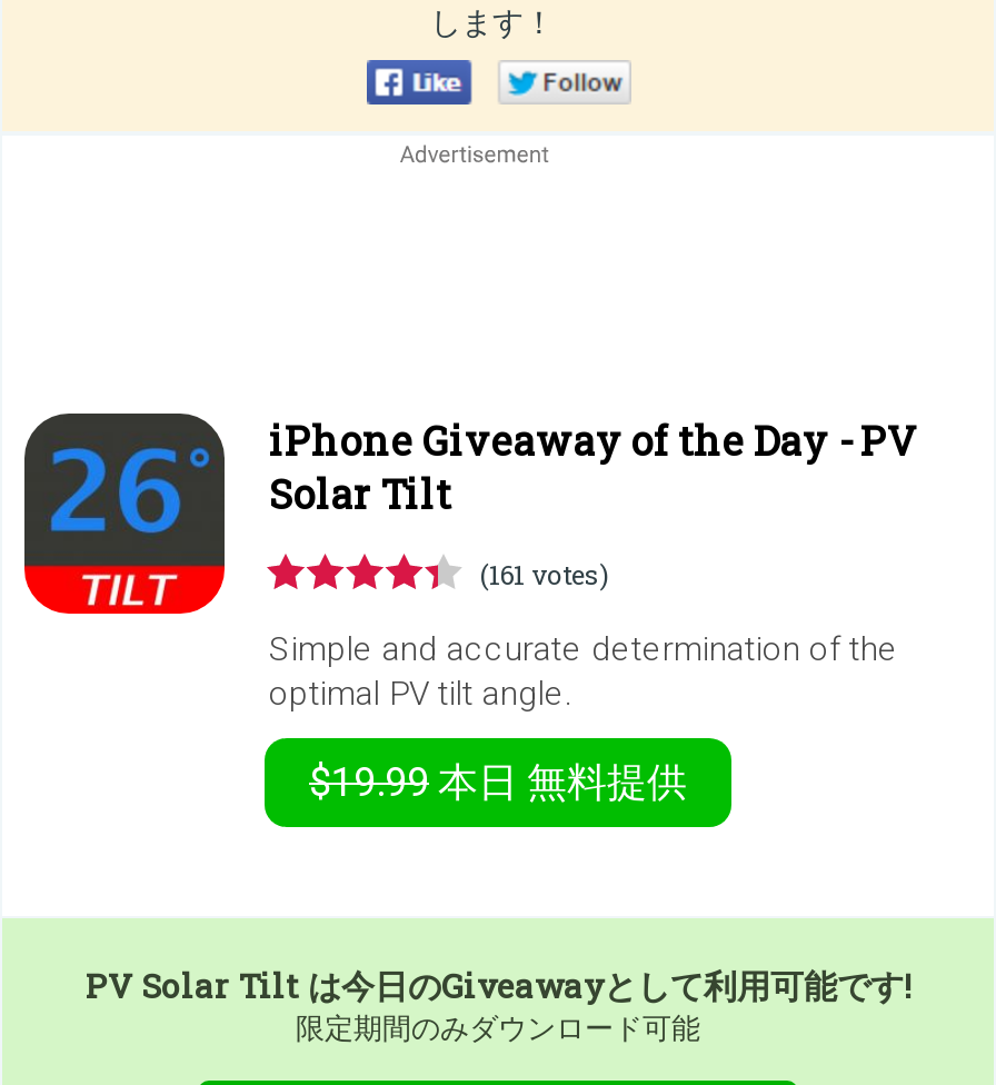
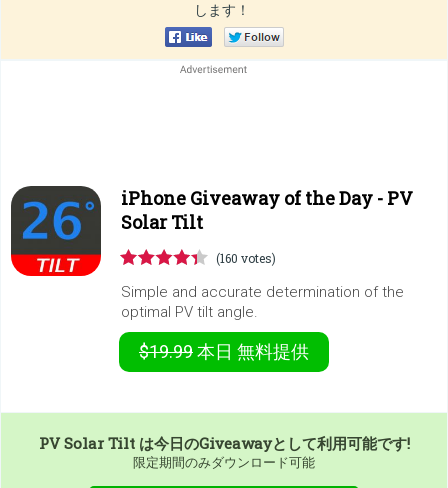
[480,556,609,591] (161 votes) -> [216,250,276,266] (160 votes)

